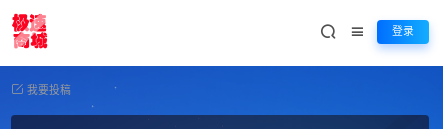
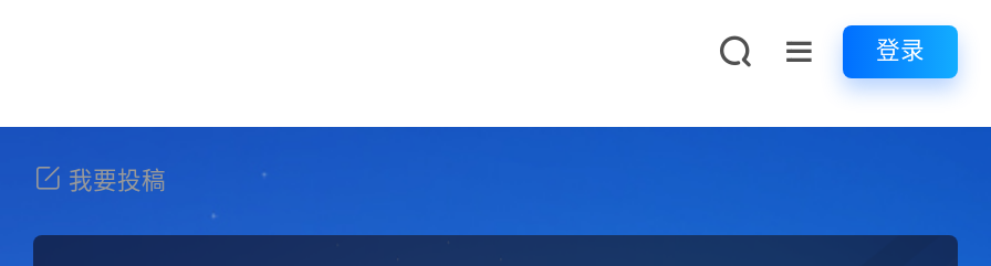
[11,13,48,49] [image] -> none

